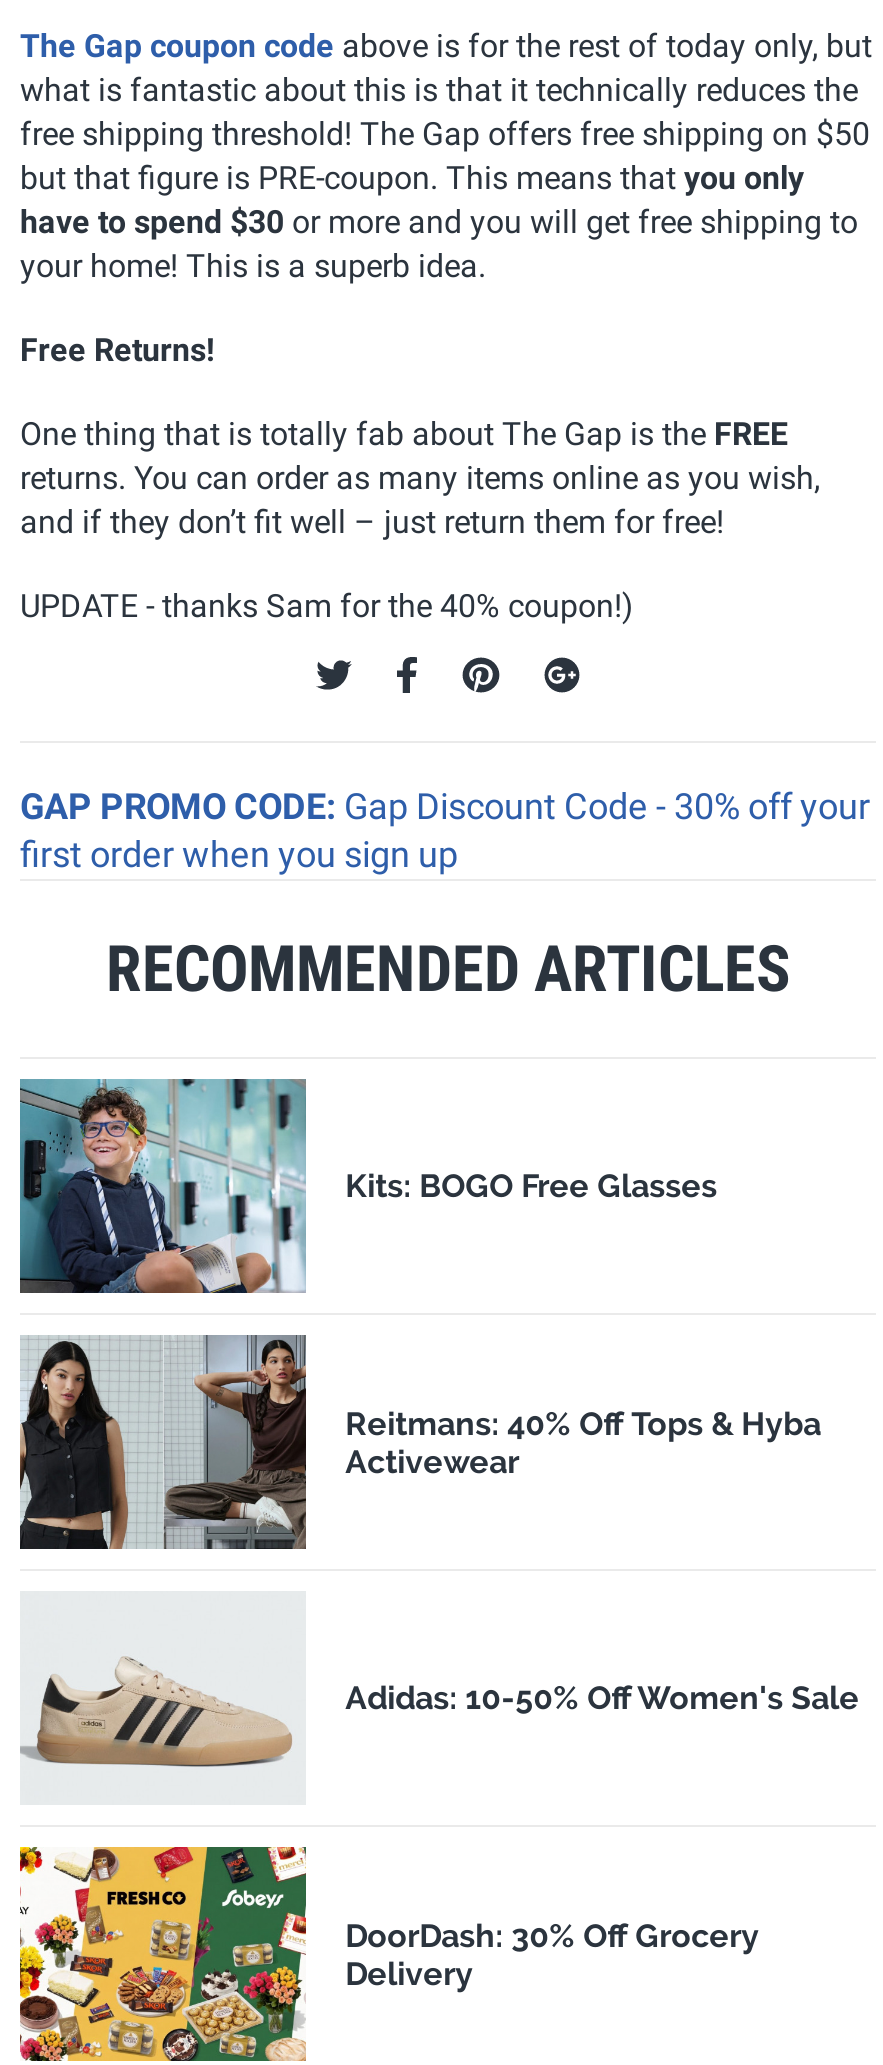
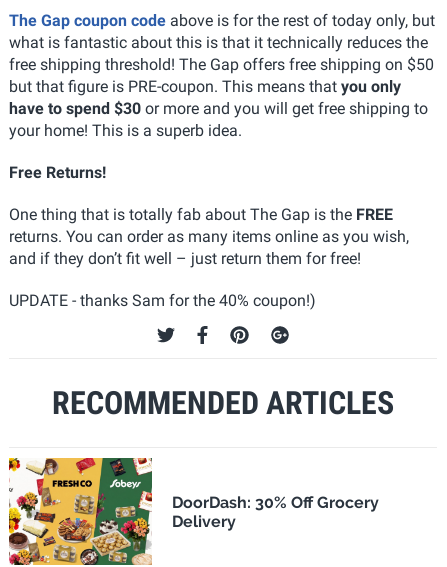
[20,785,870,875] GAP PROMO CODE: Gap Discount Code - 30% off your | first order when you sign up -> none
[18,1077,717,1295] [image] | Kits: BOGO Free Glasses -> none
[18,1333,821,1551] [image] | Reitmans: 40% Off Tops & Hyba | Activewear -> none
[20,1655,859,1769] [image] | Adidas: 10-50% Off Women's Sale -> none

